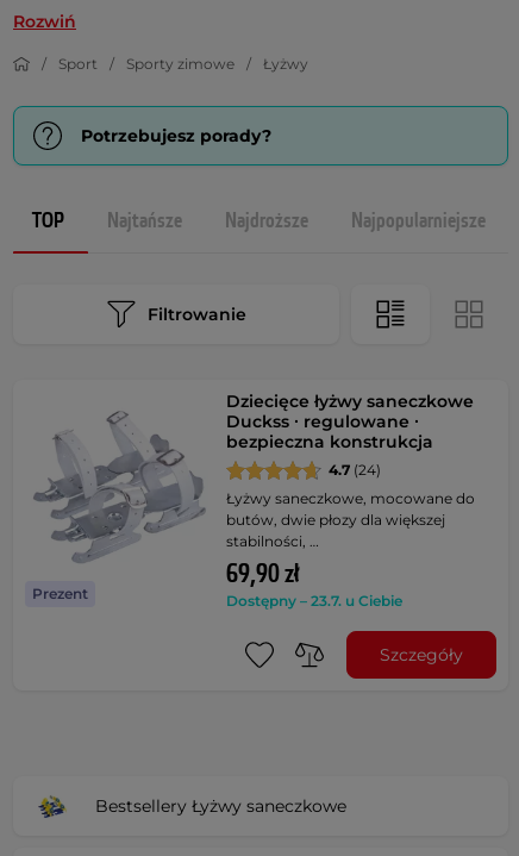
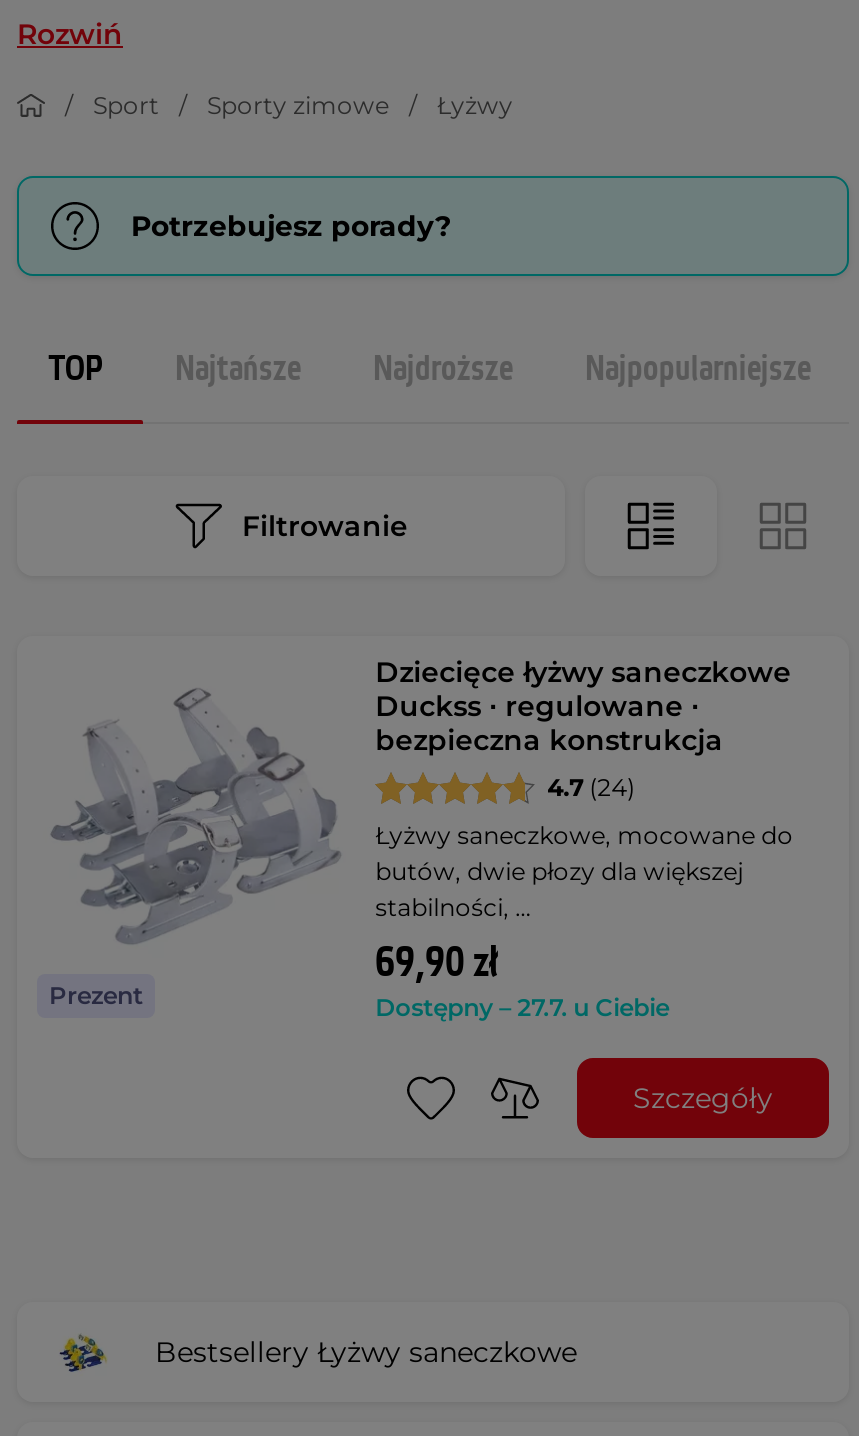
[226,592,403,610] Dostępny – 23.7. u Ciebie -> [375,992,669,1022] Dostępny – 27.7. u Ciebie

